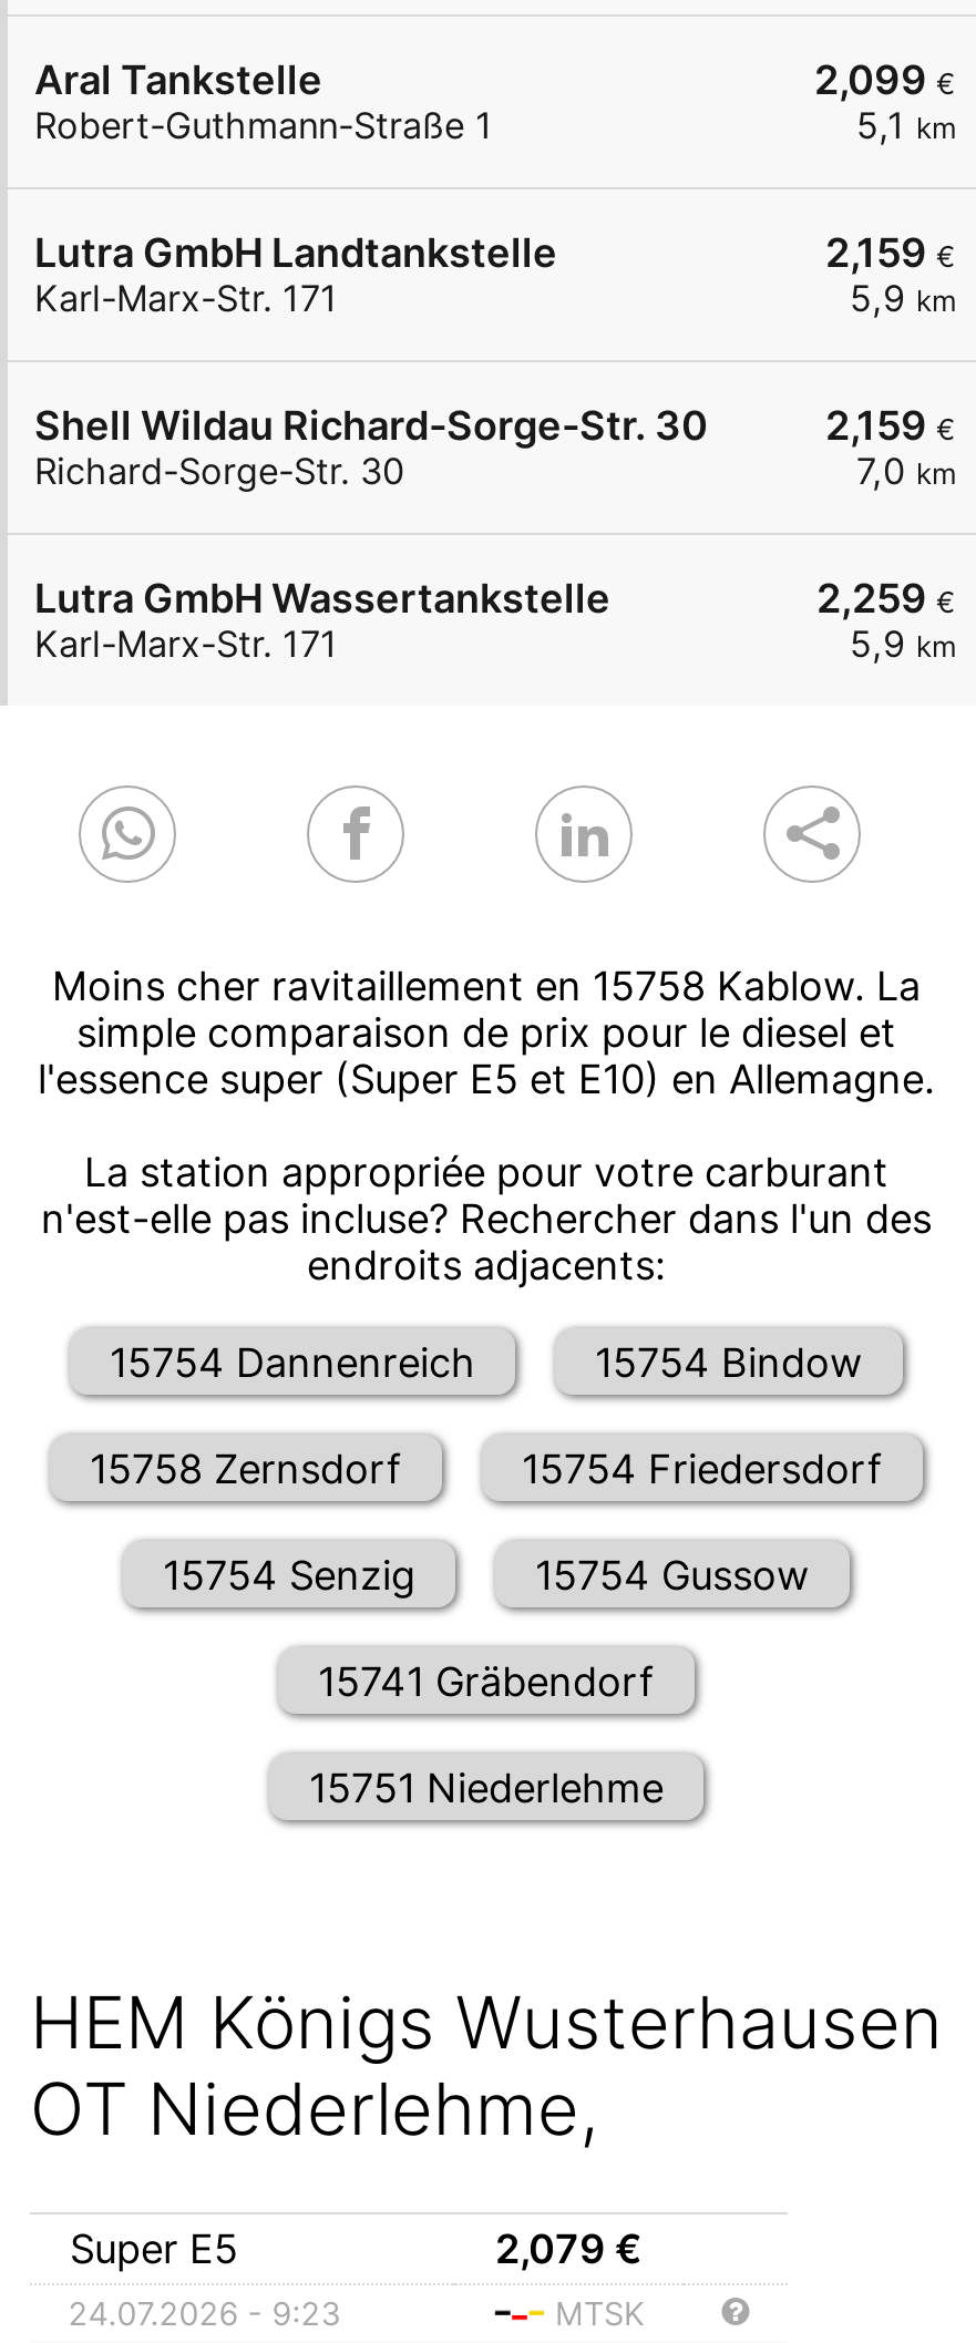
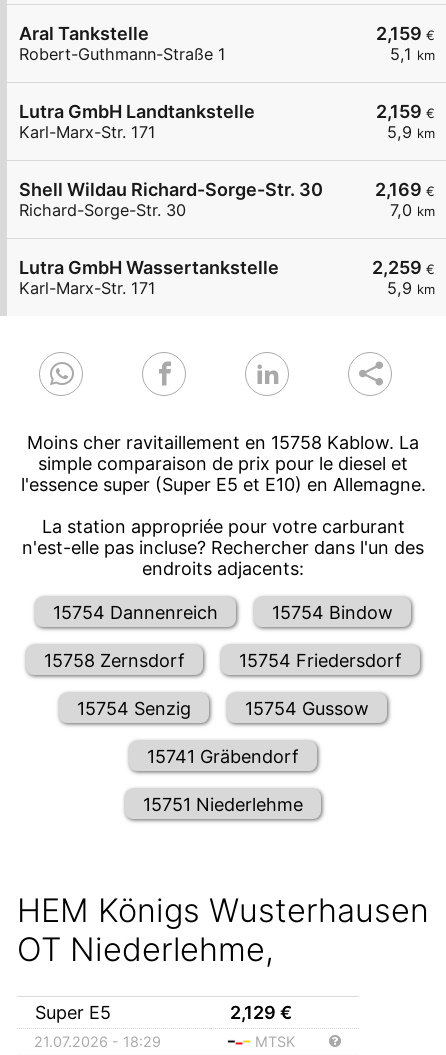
[814,56,956,103] 2,099 € -> [376,23,435,44] 2,159 €
[825,402,956,449] 2,159 € -> [375,179,435,200] 2,169 €
[495,2225,641,2272] 2,079 € -> [230,1002,292,1023] 2,129 €
[68,2294,341,2332] 24.07.2026 - 9:23 -> [34,1033,161,1050] 21.07.2026 - 18:29

